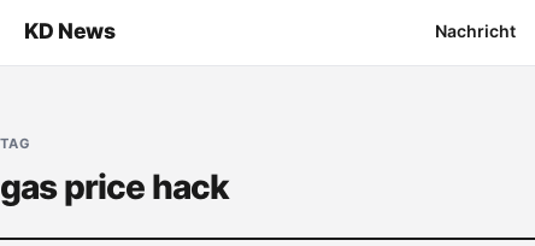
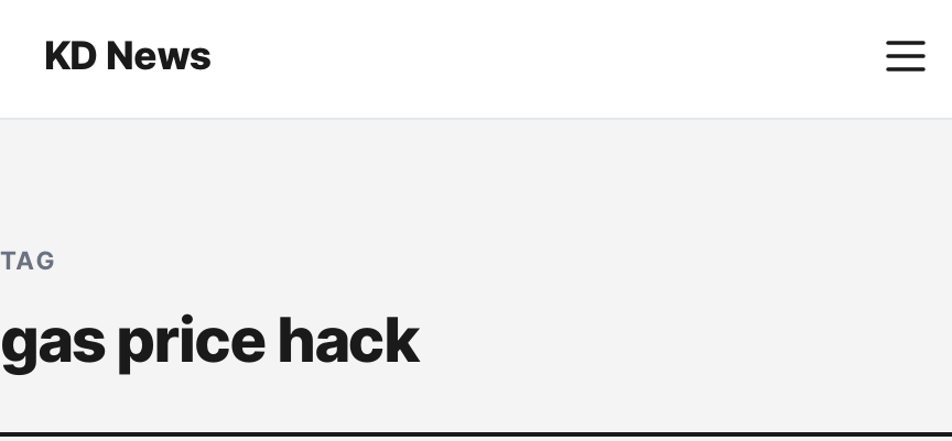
[435,20,516,41] Nachricht -> none

